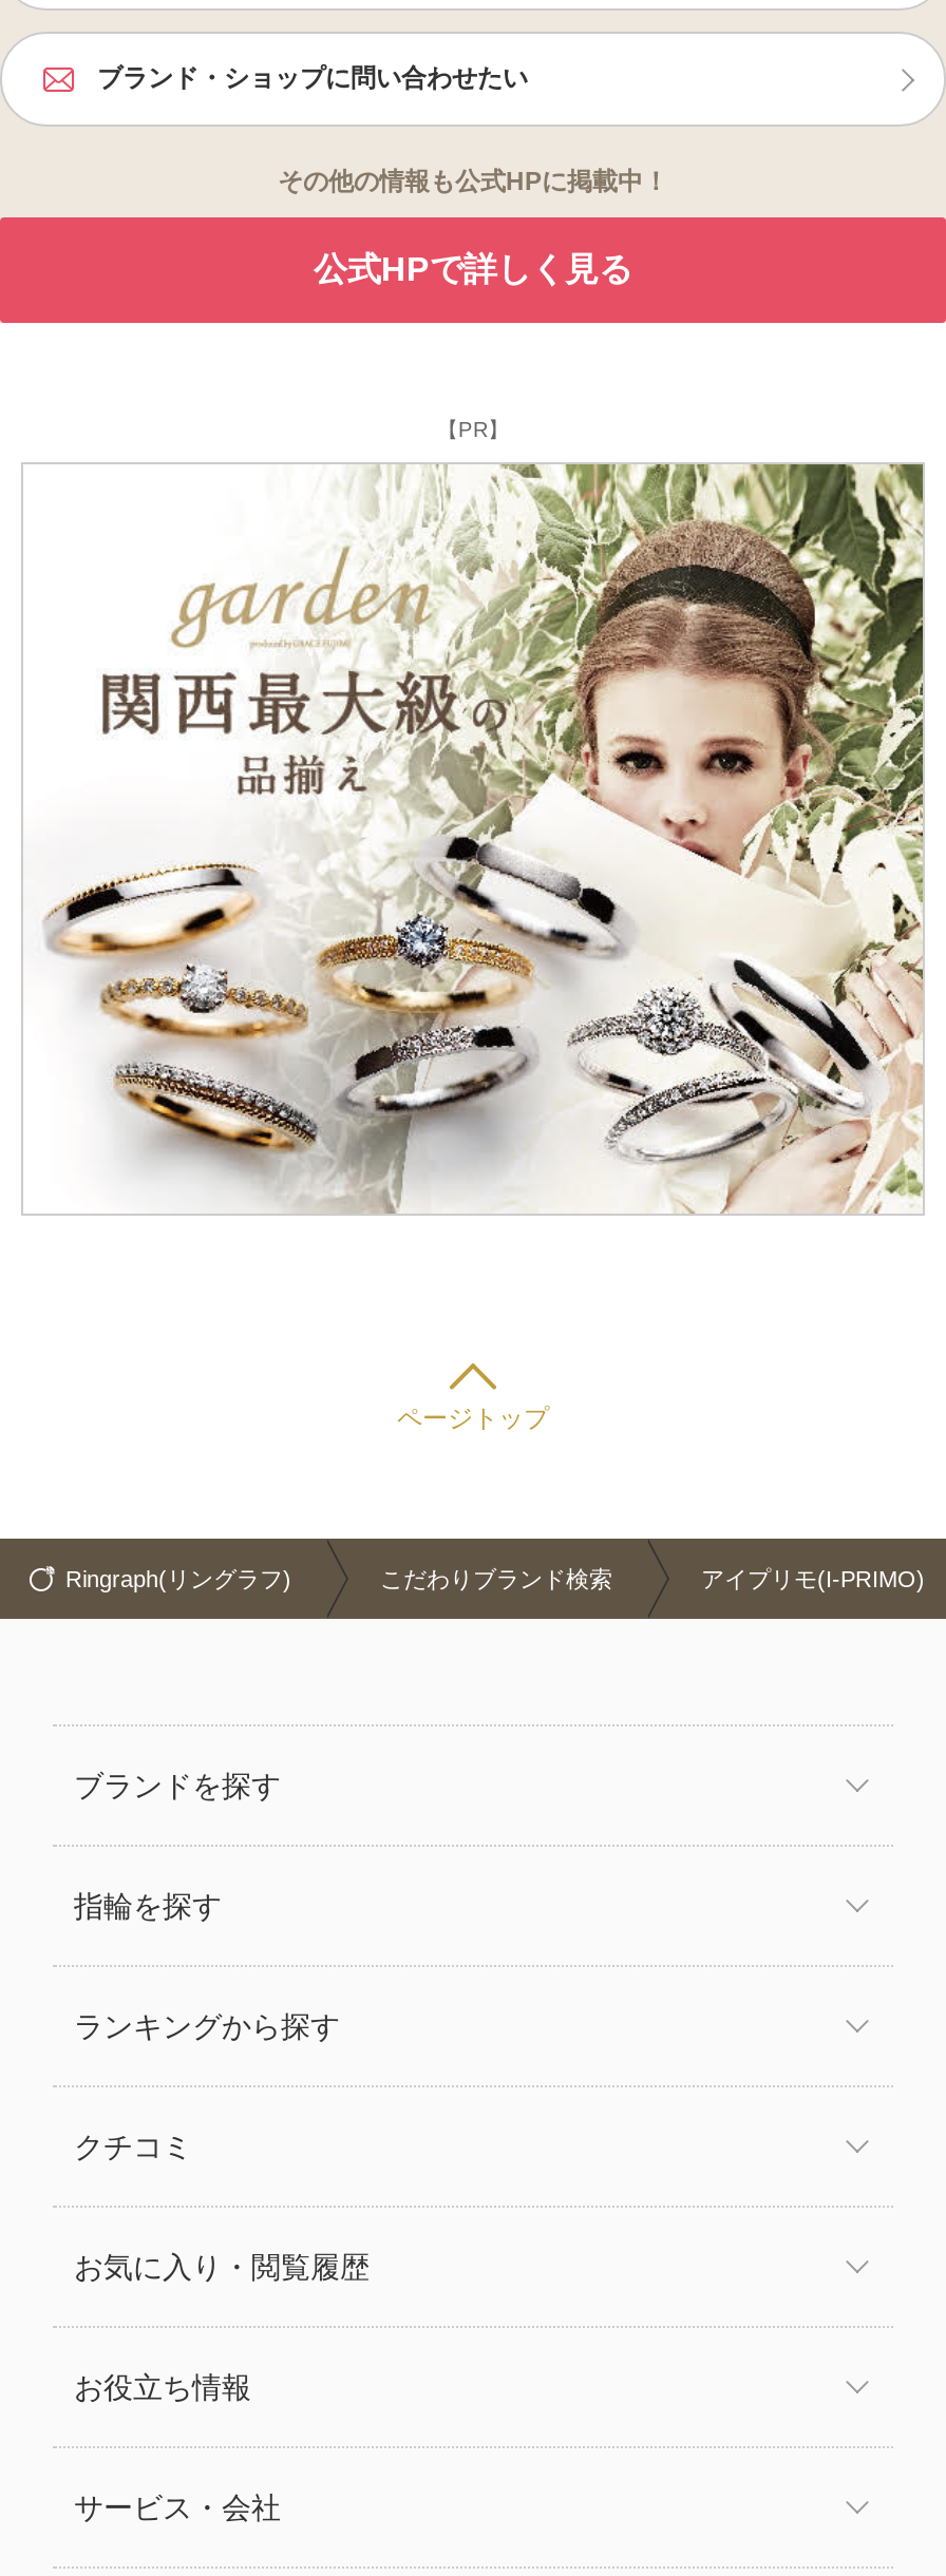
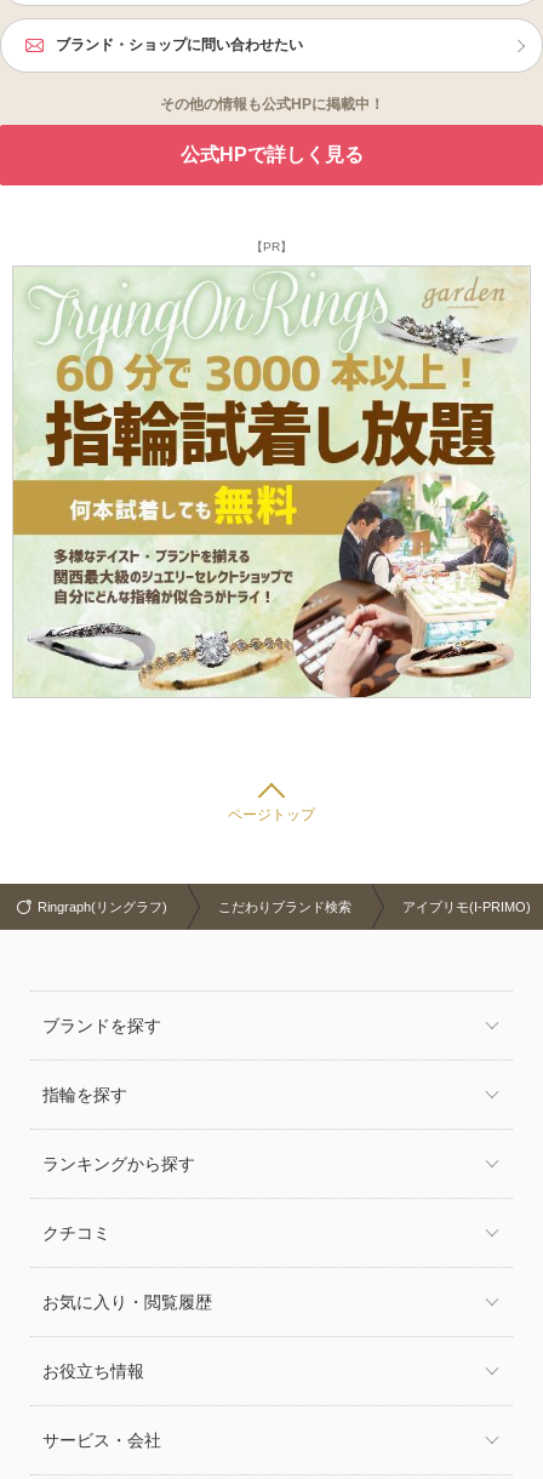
[23,462,925,1214] [image] -> [12,267,530,698] [image]

